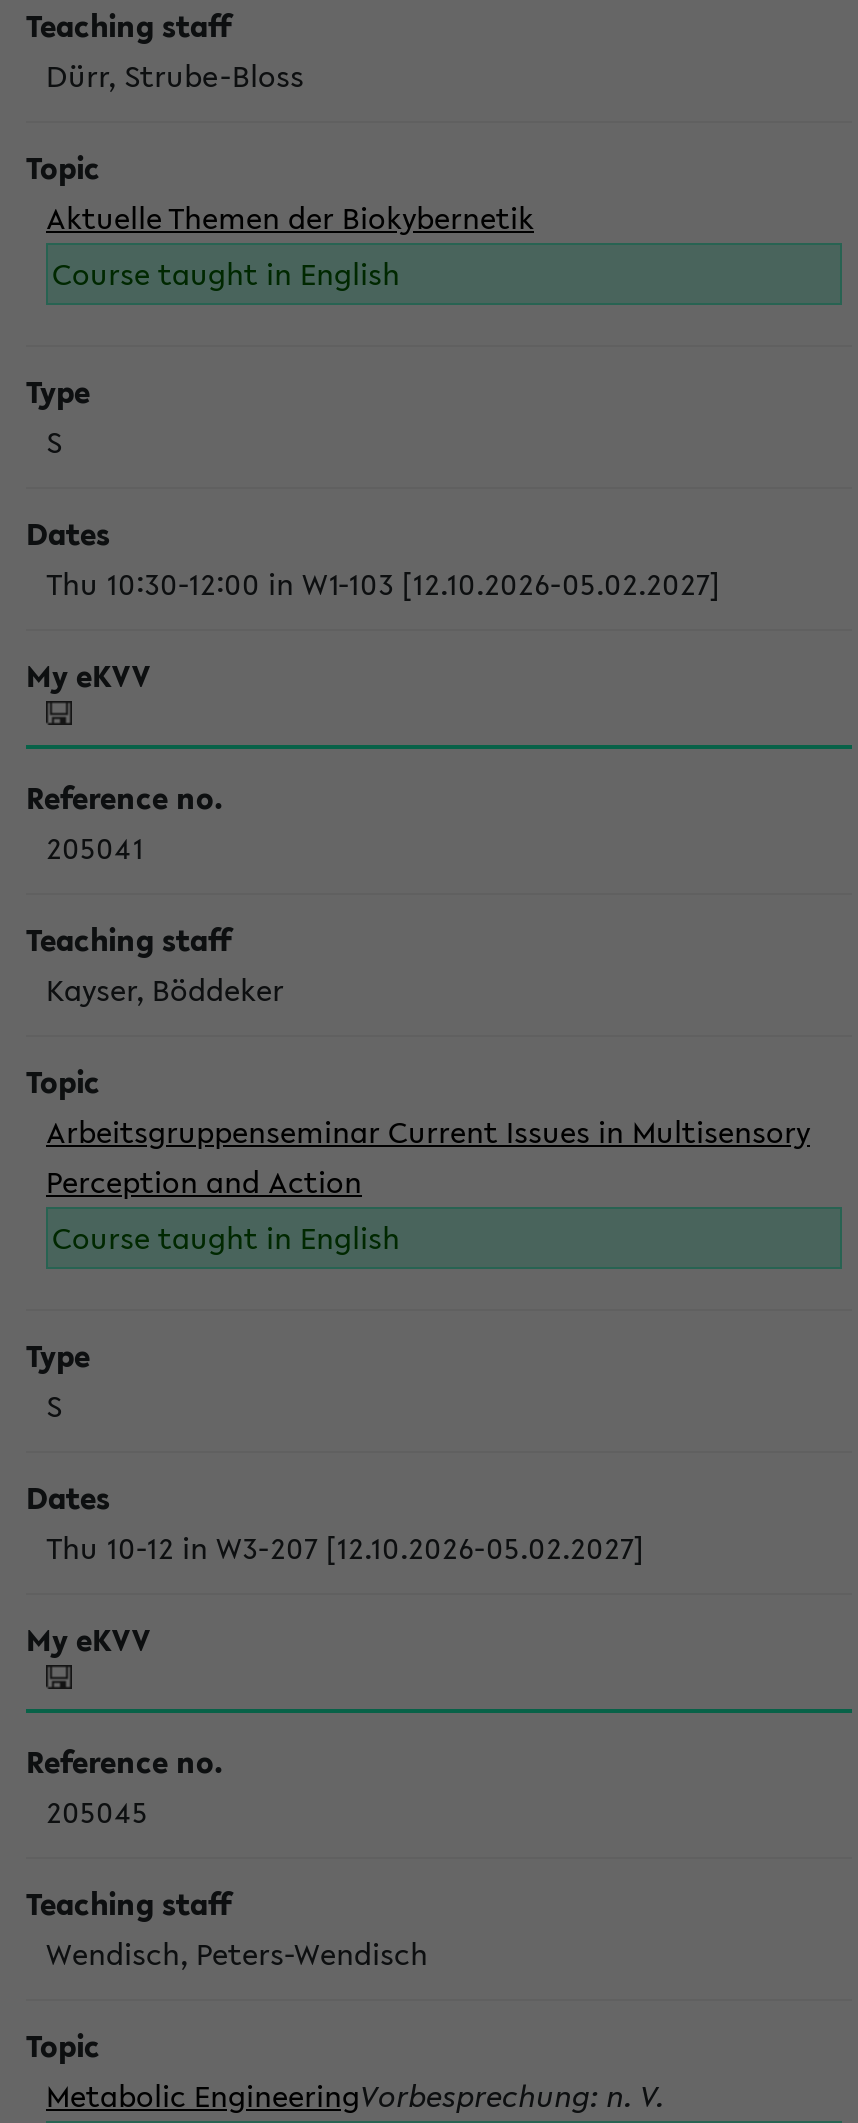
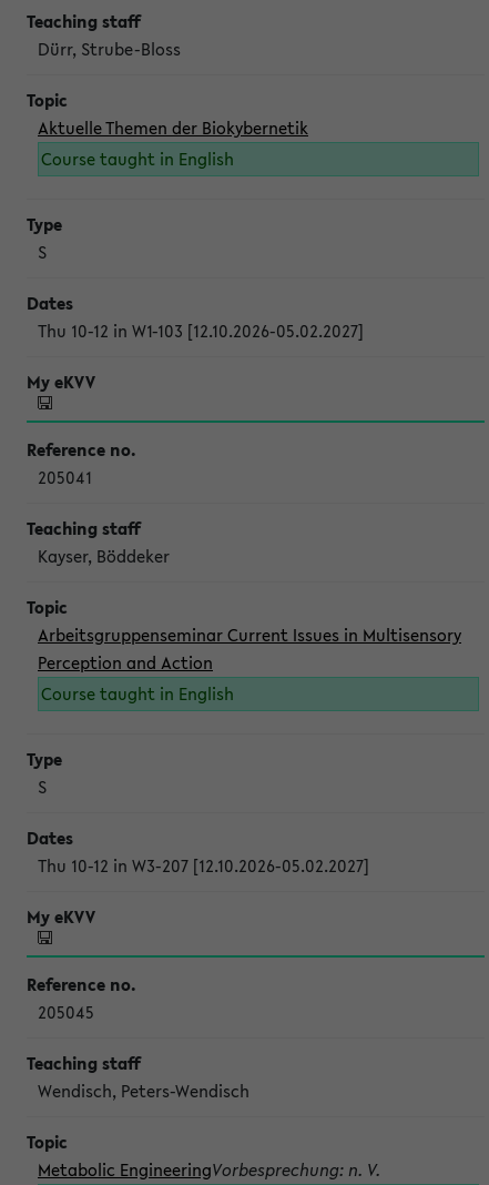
[46,561,720,605] Thu 10:30-12:00 in W1-103 [12.10.2026-05.02.2027] -> [38,318,364,343] Thu 10-12 in W1-103 [12.10.2026-05.02.2027]

